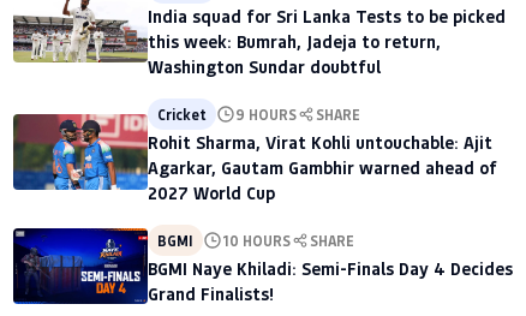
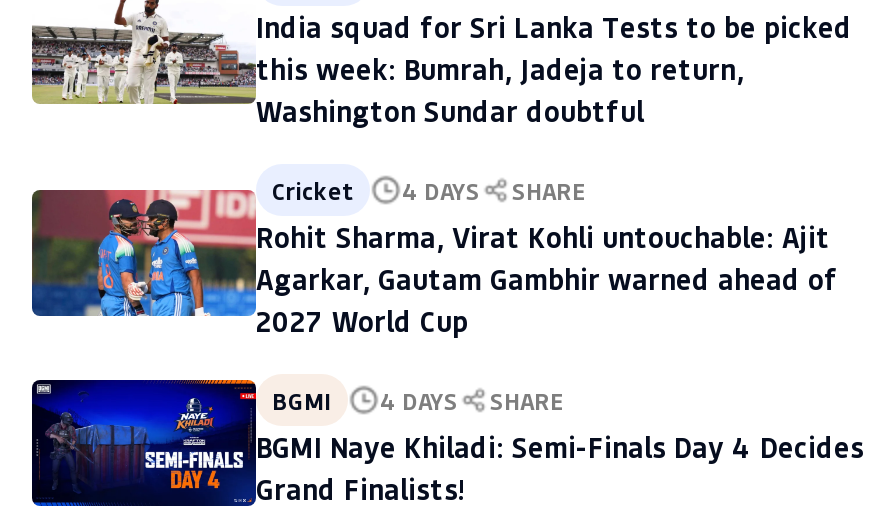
[157,105,360,124] Cricket 9 HOURS SHARE -> [272,175,586,207] Cricket 4 DAYS SHARE
[157,231,354,250] BGMI 10 HOURS SHARE -> [272,385,564,417] BGMI 4 DAYS SHARE

